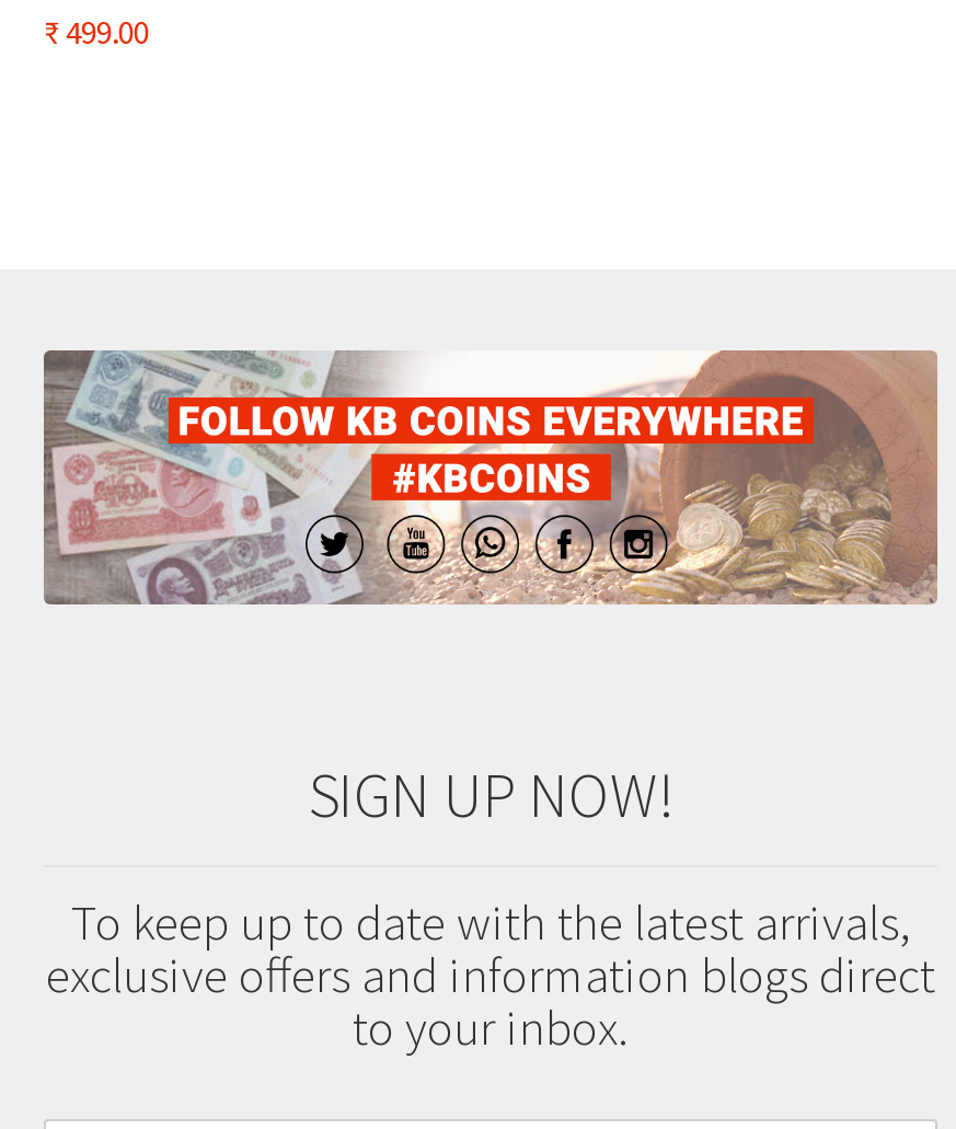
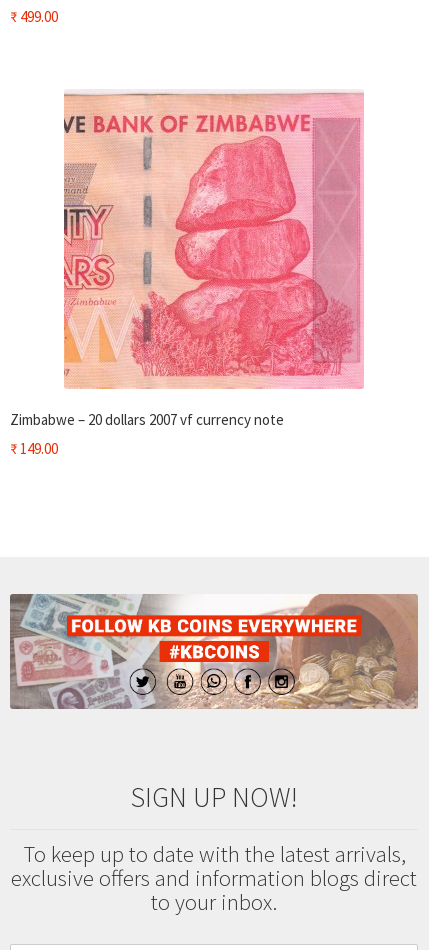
none -> [10,90,365,458] [image] | Zimbabwe – 20 dollars 2007 vf currency note | ₹149.00

